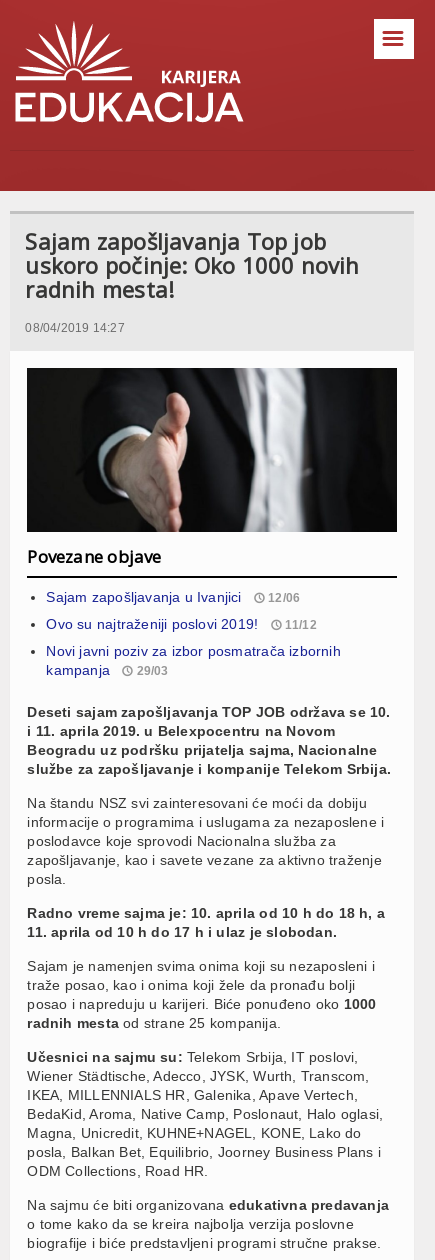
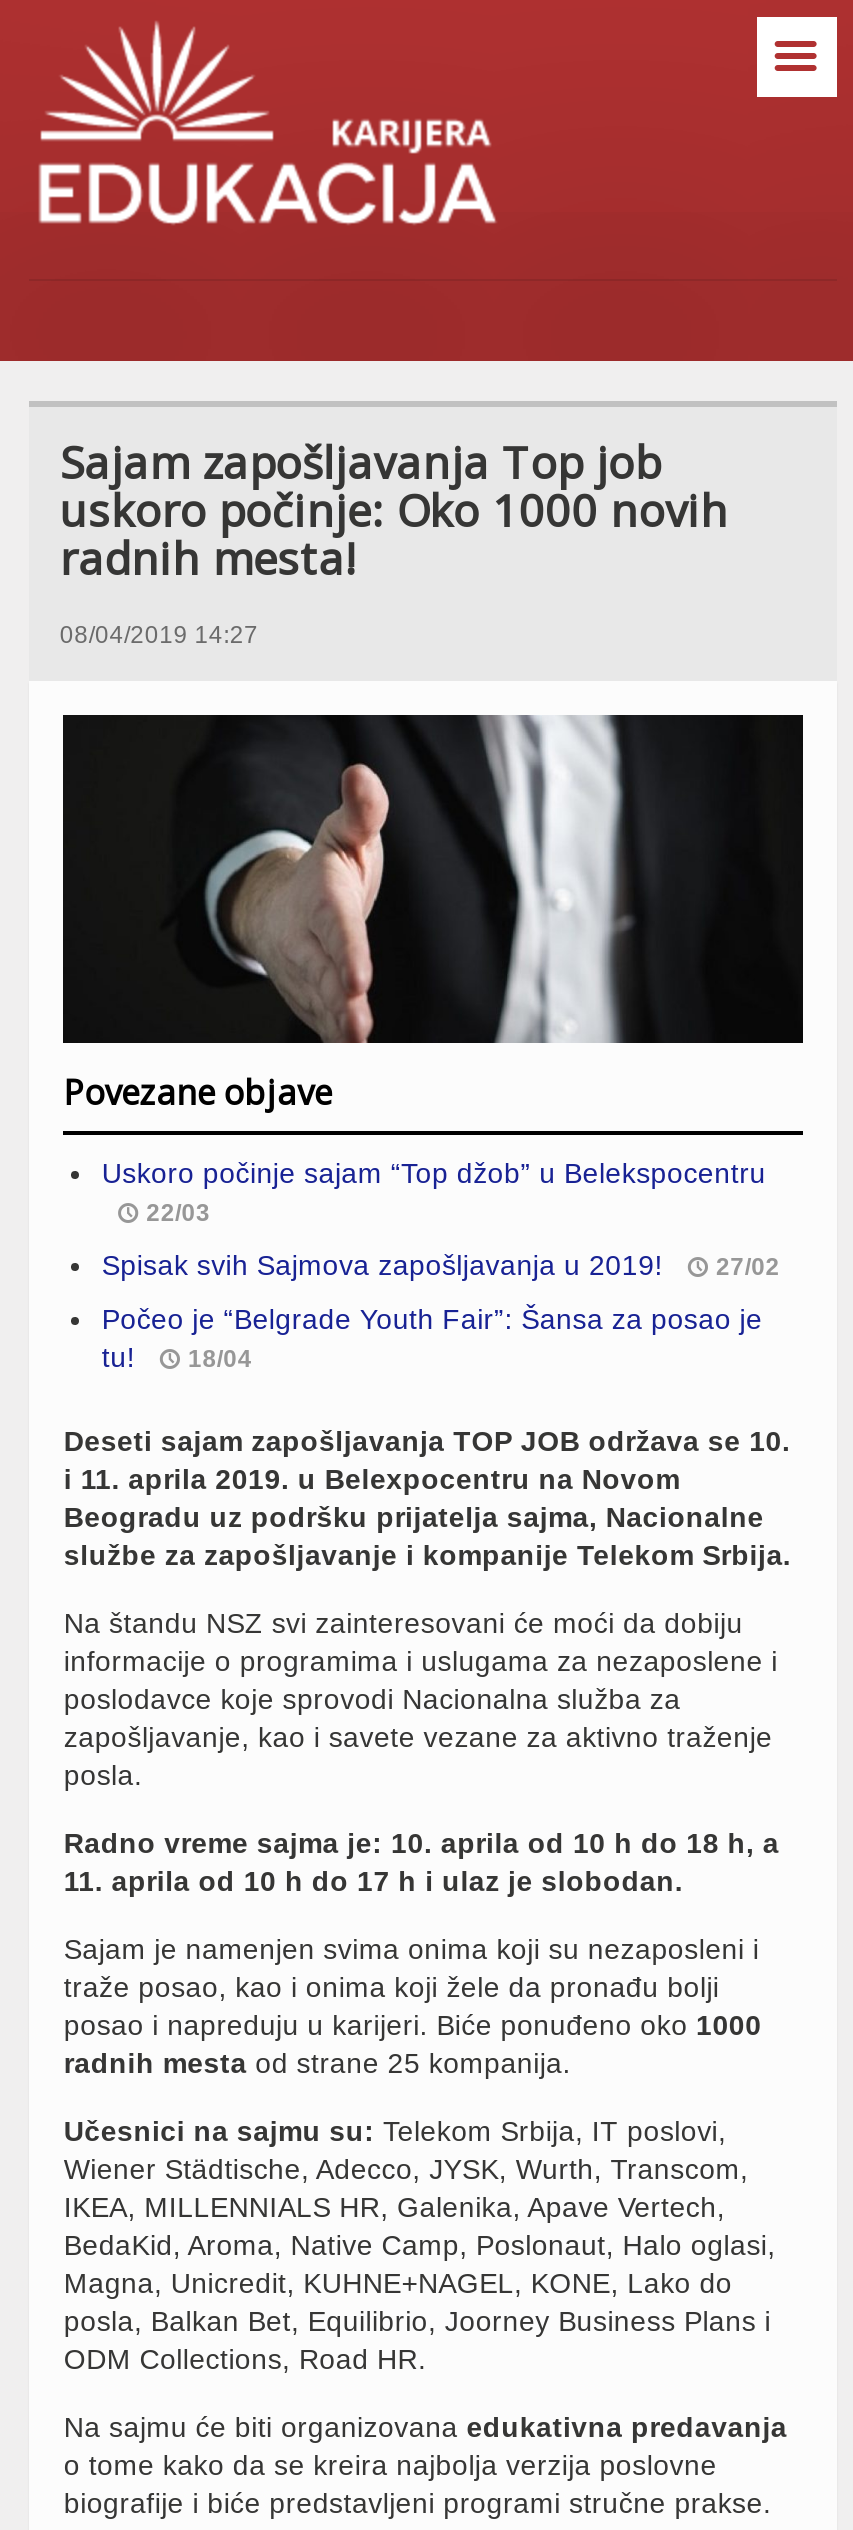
[46,589,300,605] Sajam zapošljavanja u Ivanjici | 12/06 -> [102,1157,766,1227] Uskoro počinje sajam “Top džob” u Belekspocentru | 22/03
[46,616,317,632] Ovo su najtraženiji poslovi 2019! | 11/12 -> [102,1249,780,1281] Spisak svih Sajmova zapošljavanja u 2019! | 27/02
[46,643,341,678] Novi javni poziv za izbor posmatrača izbornih | kampanja | 29/03 -> [102,1303,762,1373] Počeo je “Belgrade Youth Fair”: Šansa za posao je | tu! | 18/04

